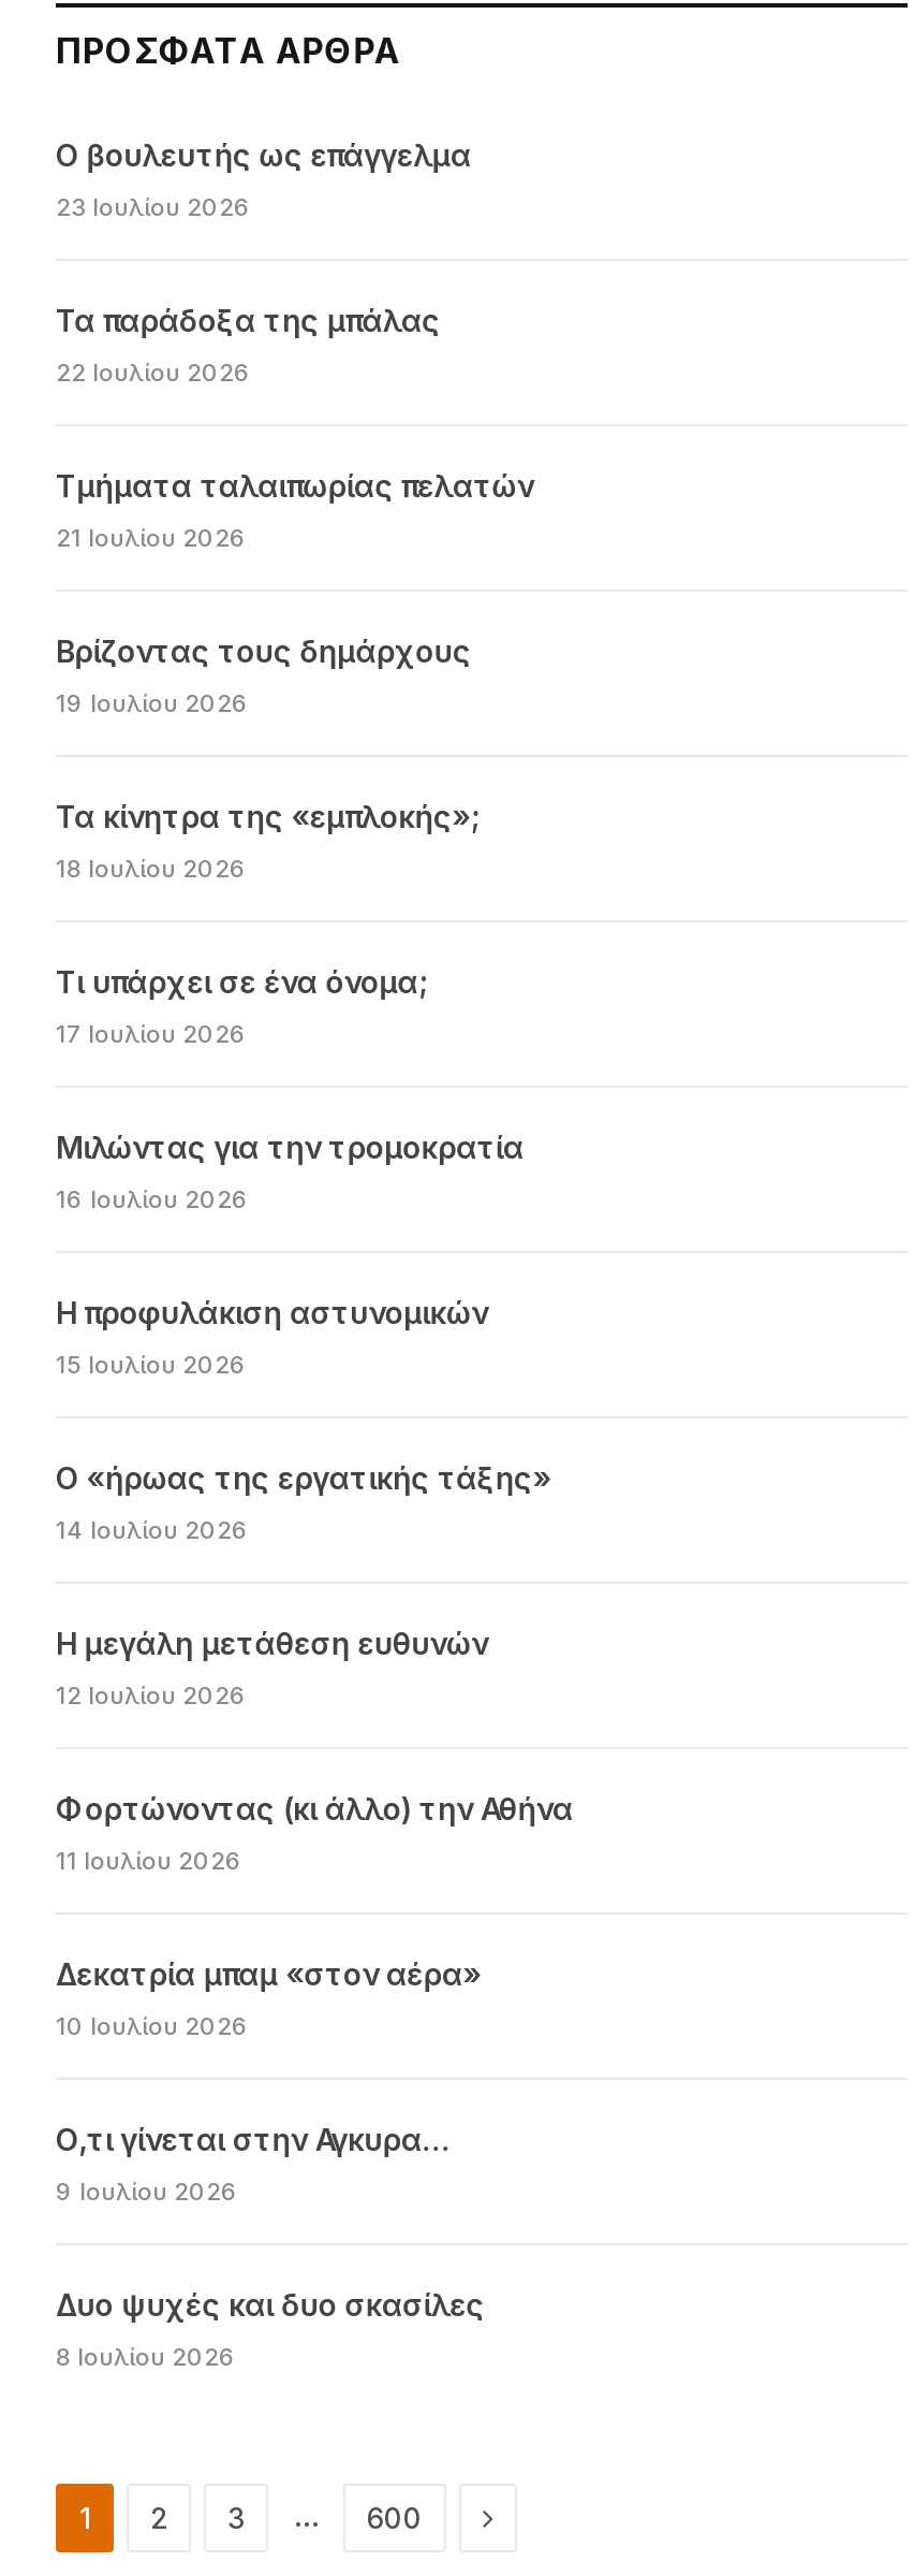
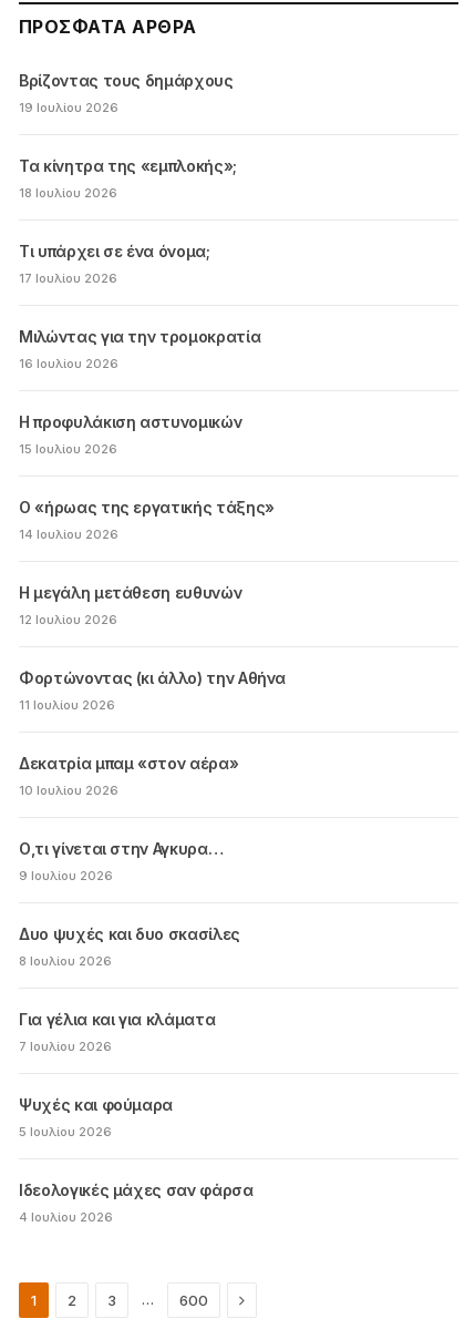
[56,136,533,553] Ο βουλευτής ως επάγγελμα | 23 Ιουλίου 2026 | Τα παράδοξα της μπάλας | 22 Ιουλίου 2026 | Τμήματα ταλαιπωρίας πελατών | 21 Ιουλίου 2026 -> none
moved [56,632,573,2372] -> [19,71,286,969]: Βρίζοντας τους δημάρχους | 19 Ιουλίου 2026 | Τα κίνητρα της «εμπλοκής»; | ... | Δυο ψυχές και δυο σκασίλες | 8 Ιουλίου 2026
none -> [19,1010,253,1225] Για γέλια και για κλάματα | 7 Ιουλίου 2026 | Ψυχές και φούμαρα | 5 Ιουλίου 2026 | Ιδεολογικές μάχες σαν φάρσα | 4 Ιουλίου 2026

